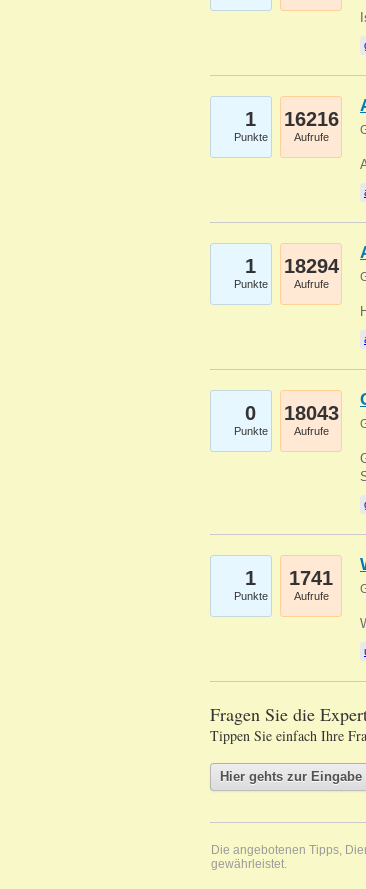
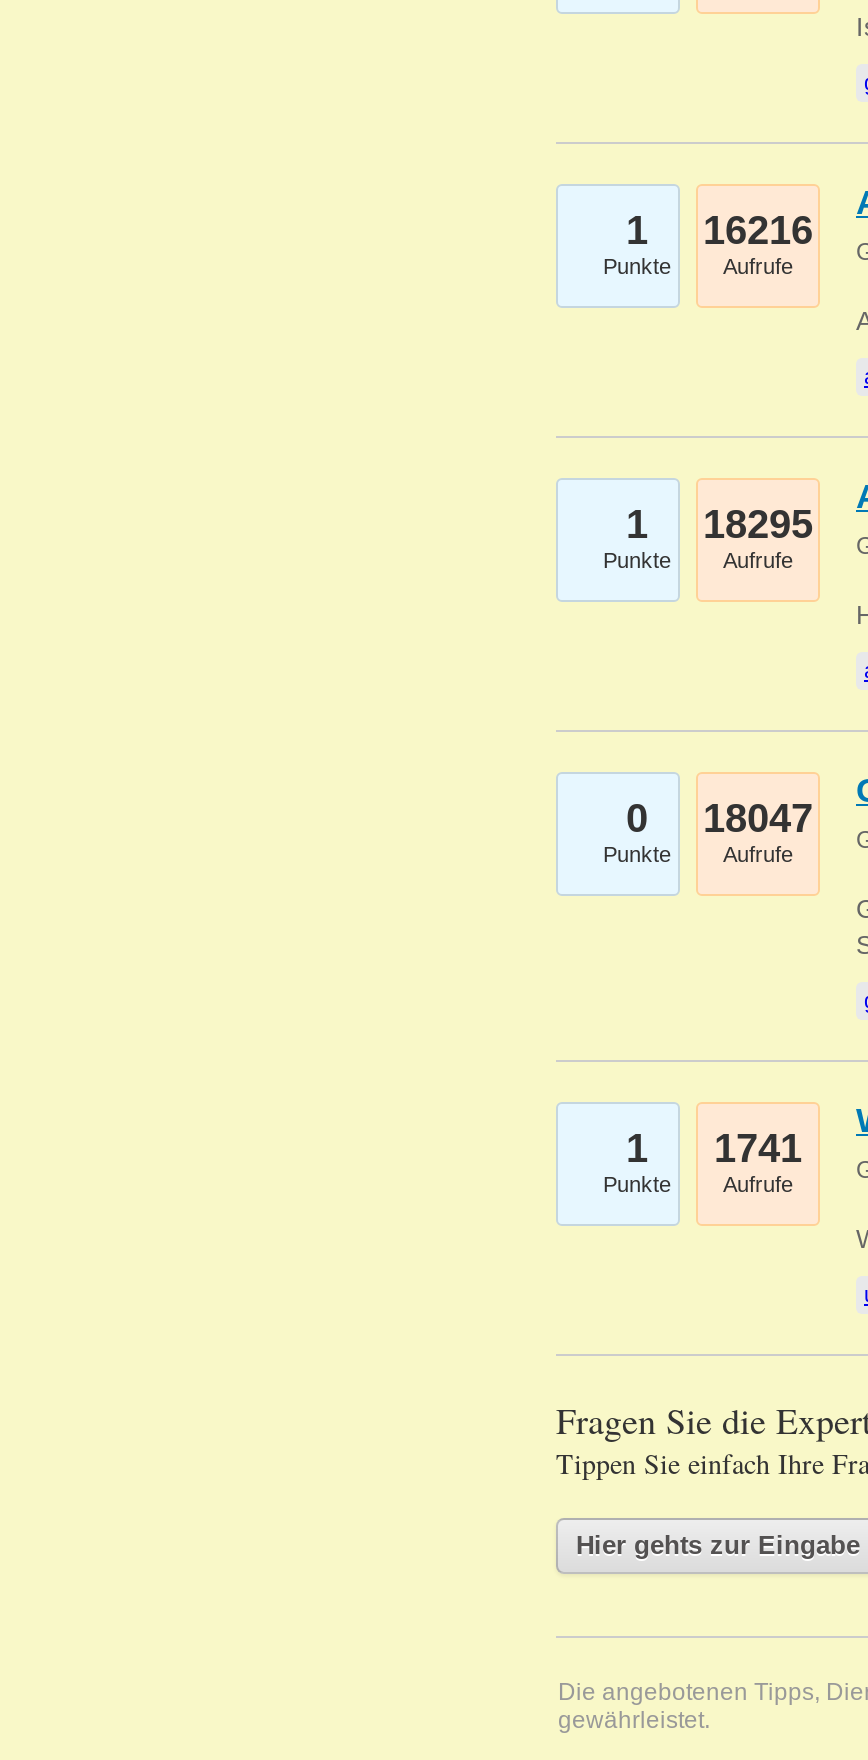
[283,255,338,277] 18294 -> [703,502,813,546] 18295
[283,402,338,424] 18043 -> [703,796,813,840] 18047

